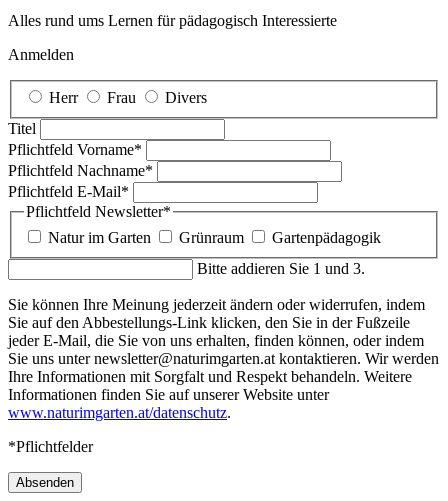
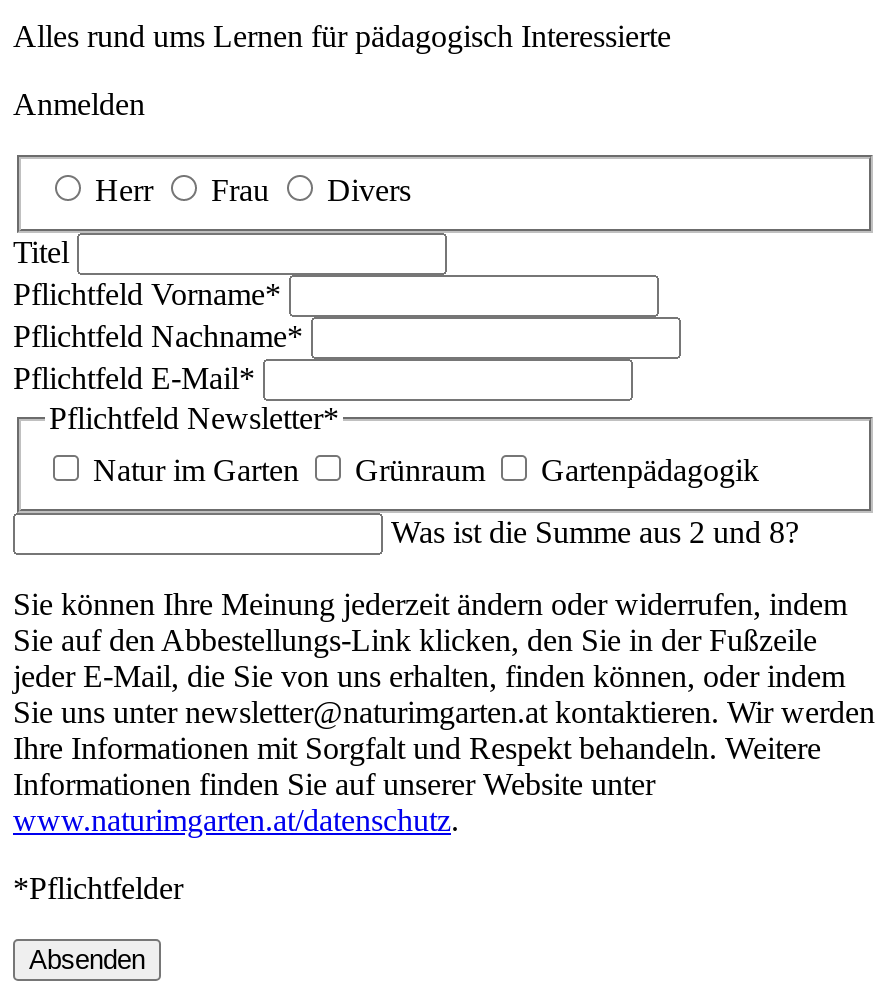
[197,260,365,277] Bitte addieren Sie 1 und 3. -> [391,515,799,549] Was ist die Summe aus 2 und 8?

